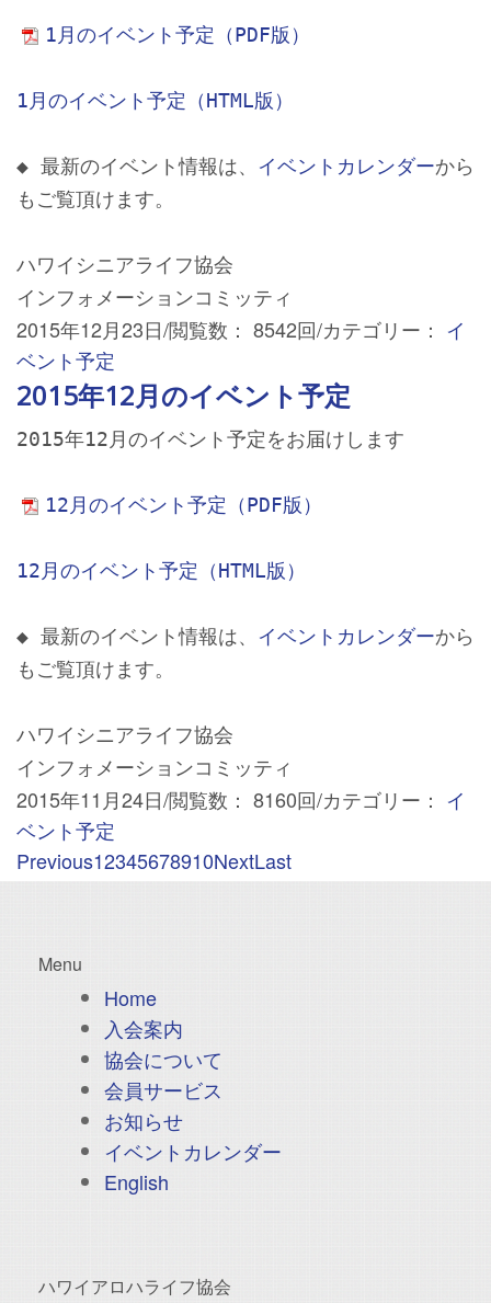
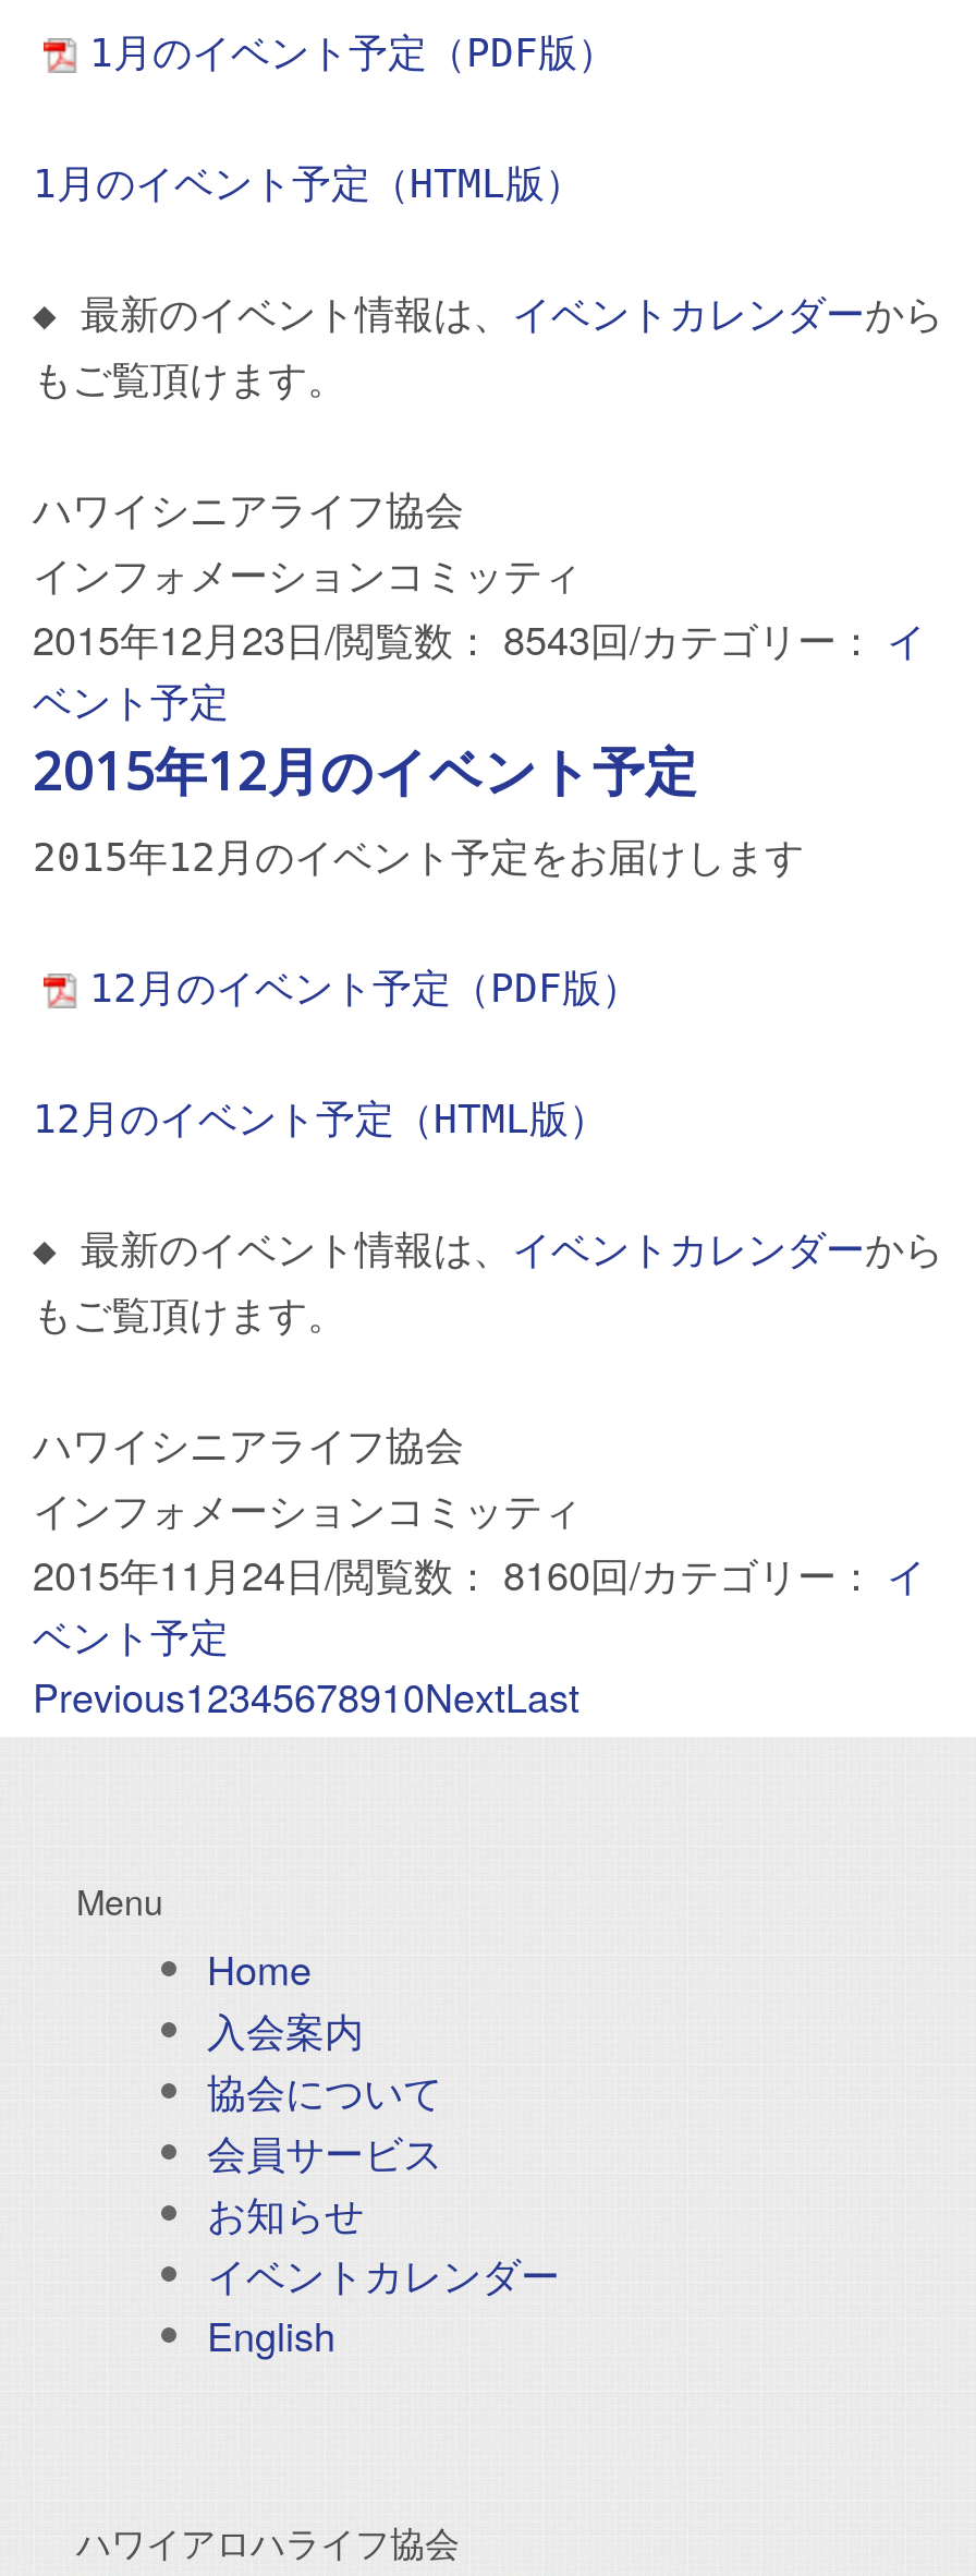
[16,314,466,343] 2015年12月23日/閲覧数： 8542回/カテゴリー：イ -> [33,609,926,665] 2015年12月23日/閲覧数： 8543回/カテゴリー：イ

